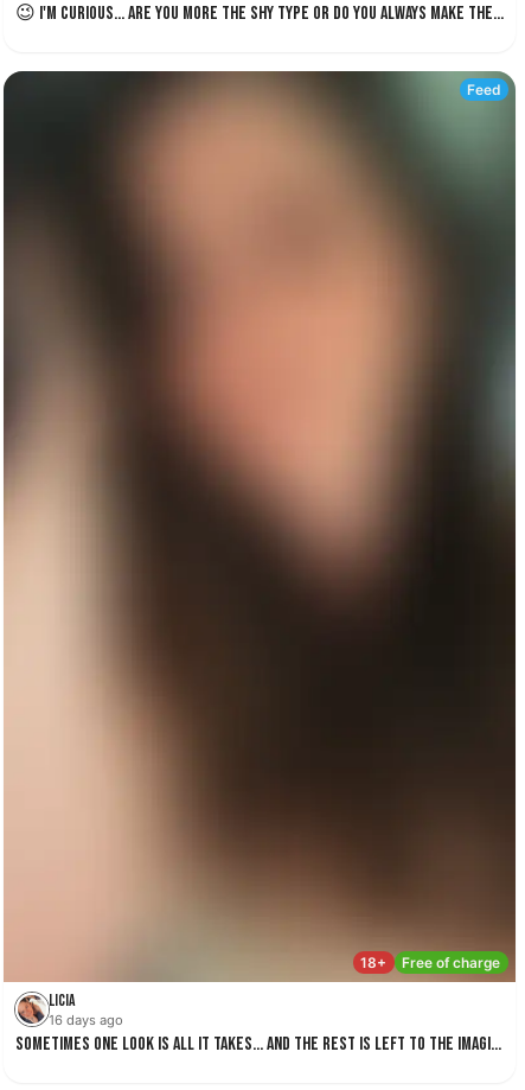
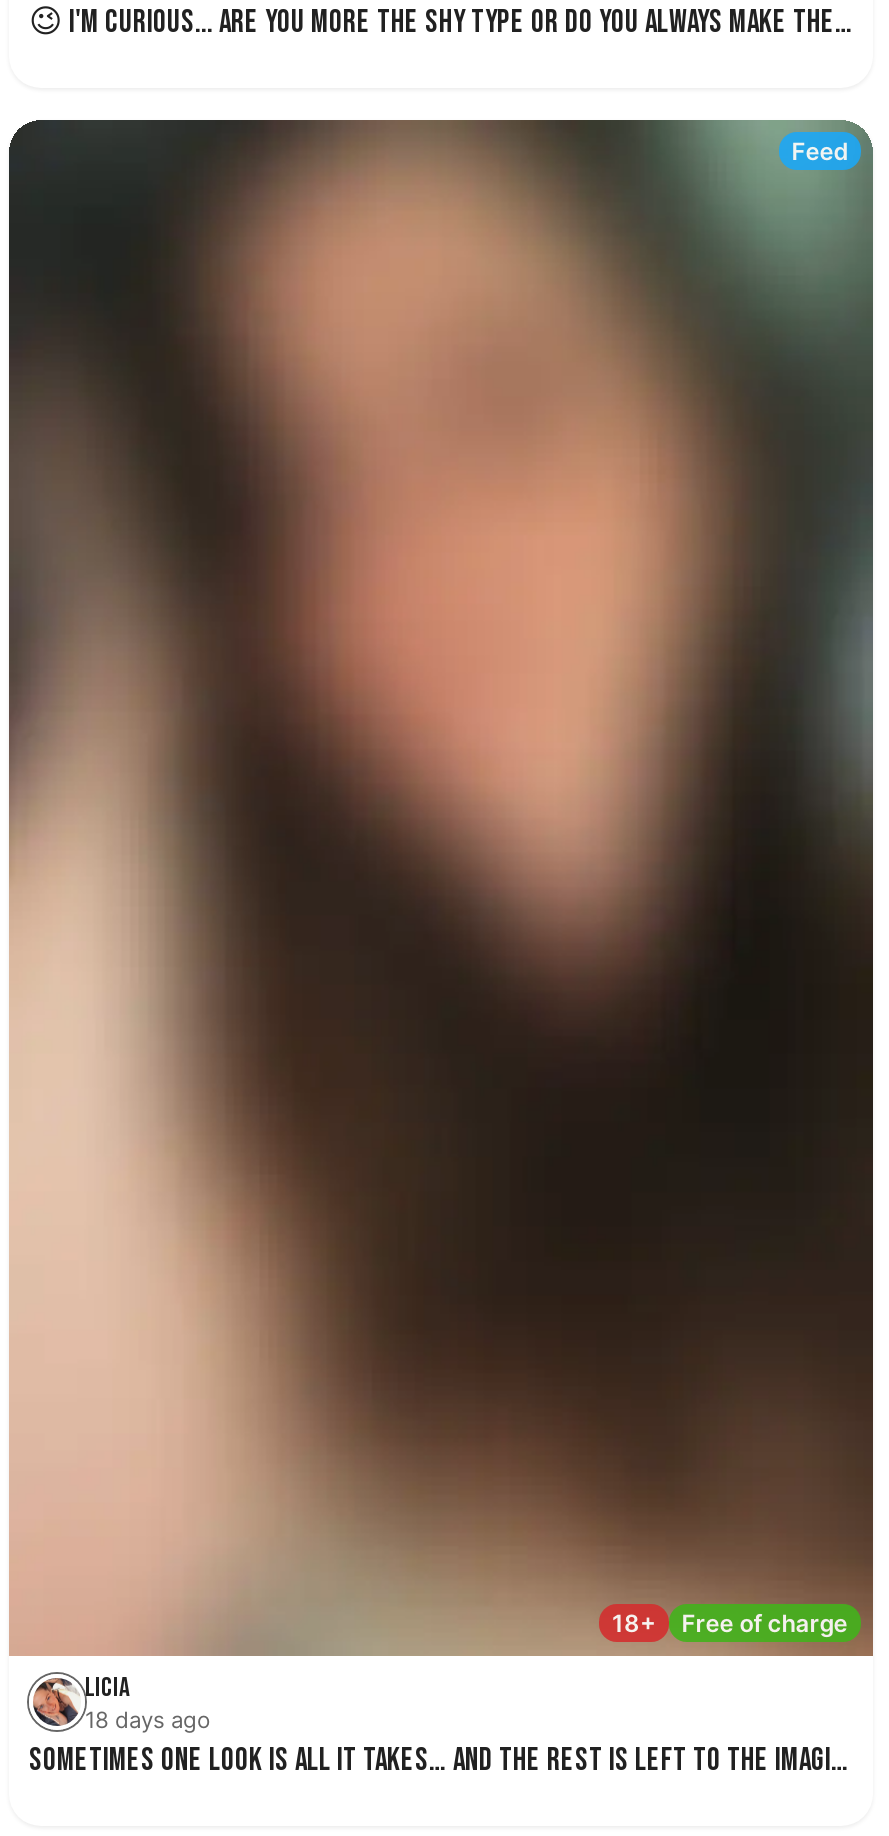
[49,1011,123,1028] 16 days ago -> [85,1705,211,1733] 18 days ago

